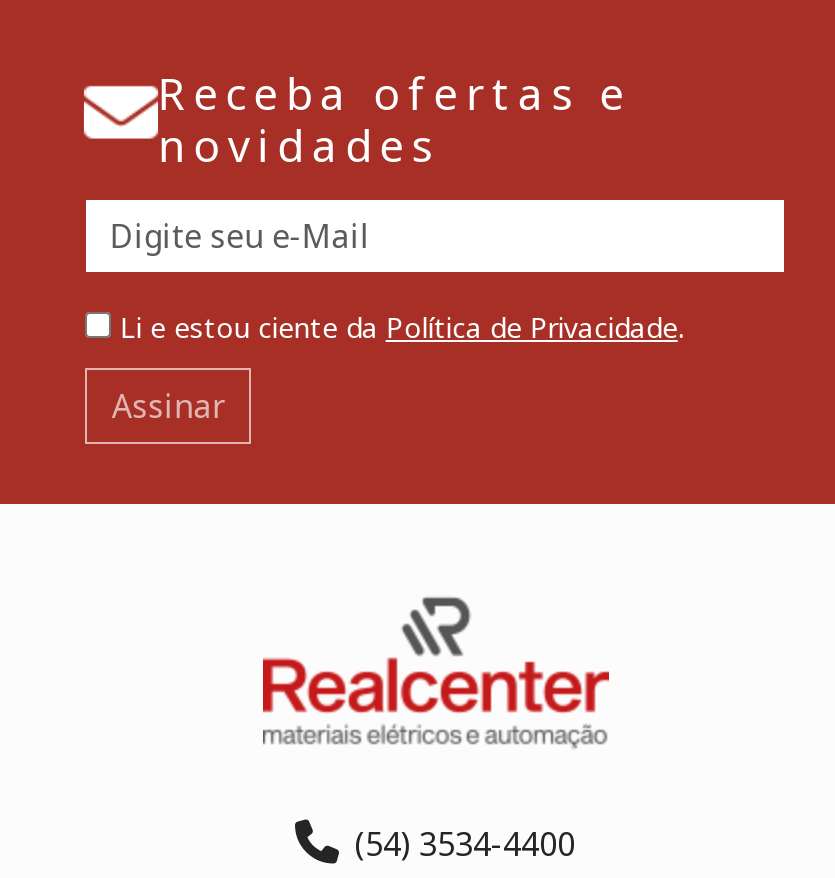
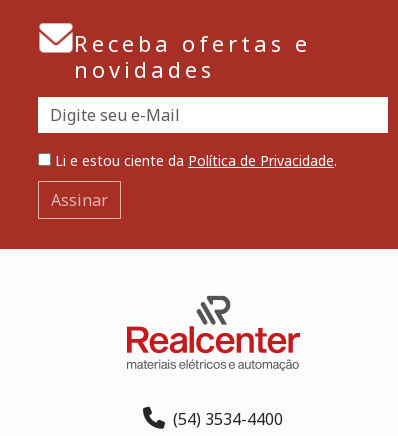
[81,52,153,142] [image] -> [37,22,73,67] [image]

